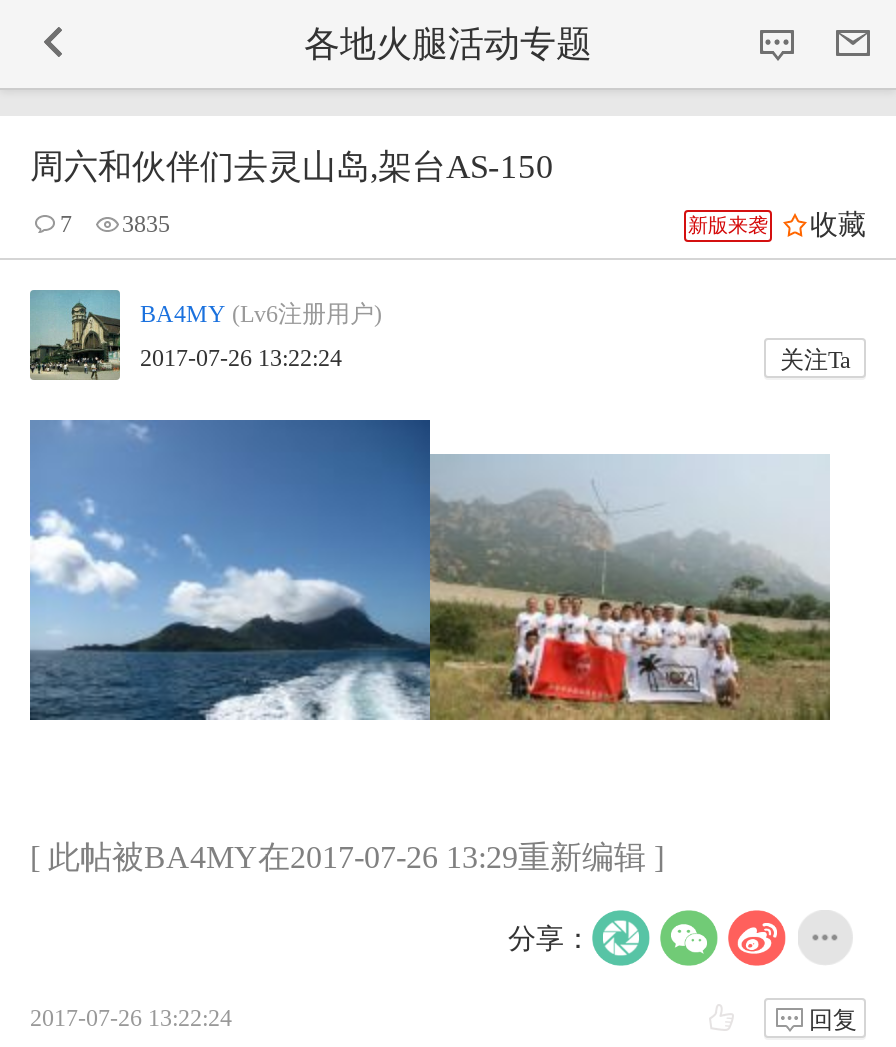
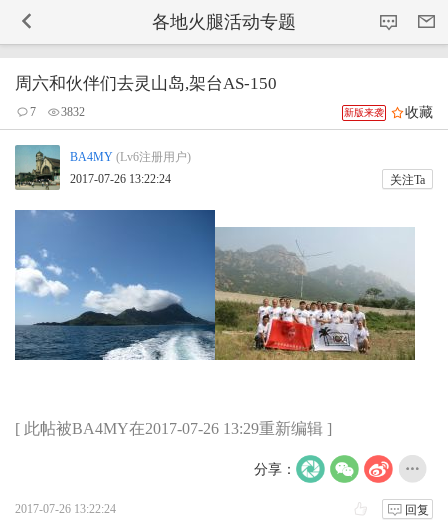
[60,210,170,238] 7 3835 -> [30,105,85,119] 7 3832

